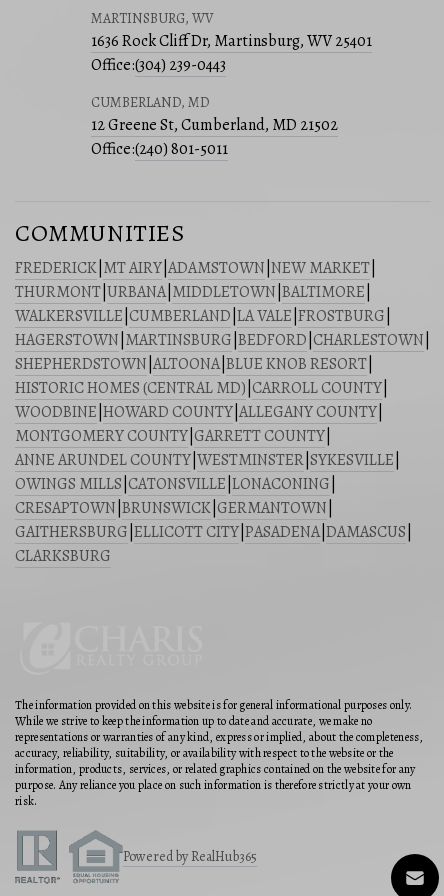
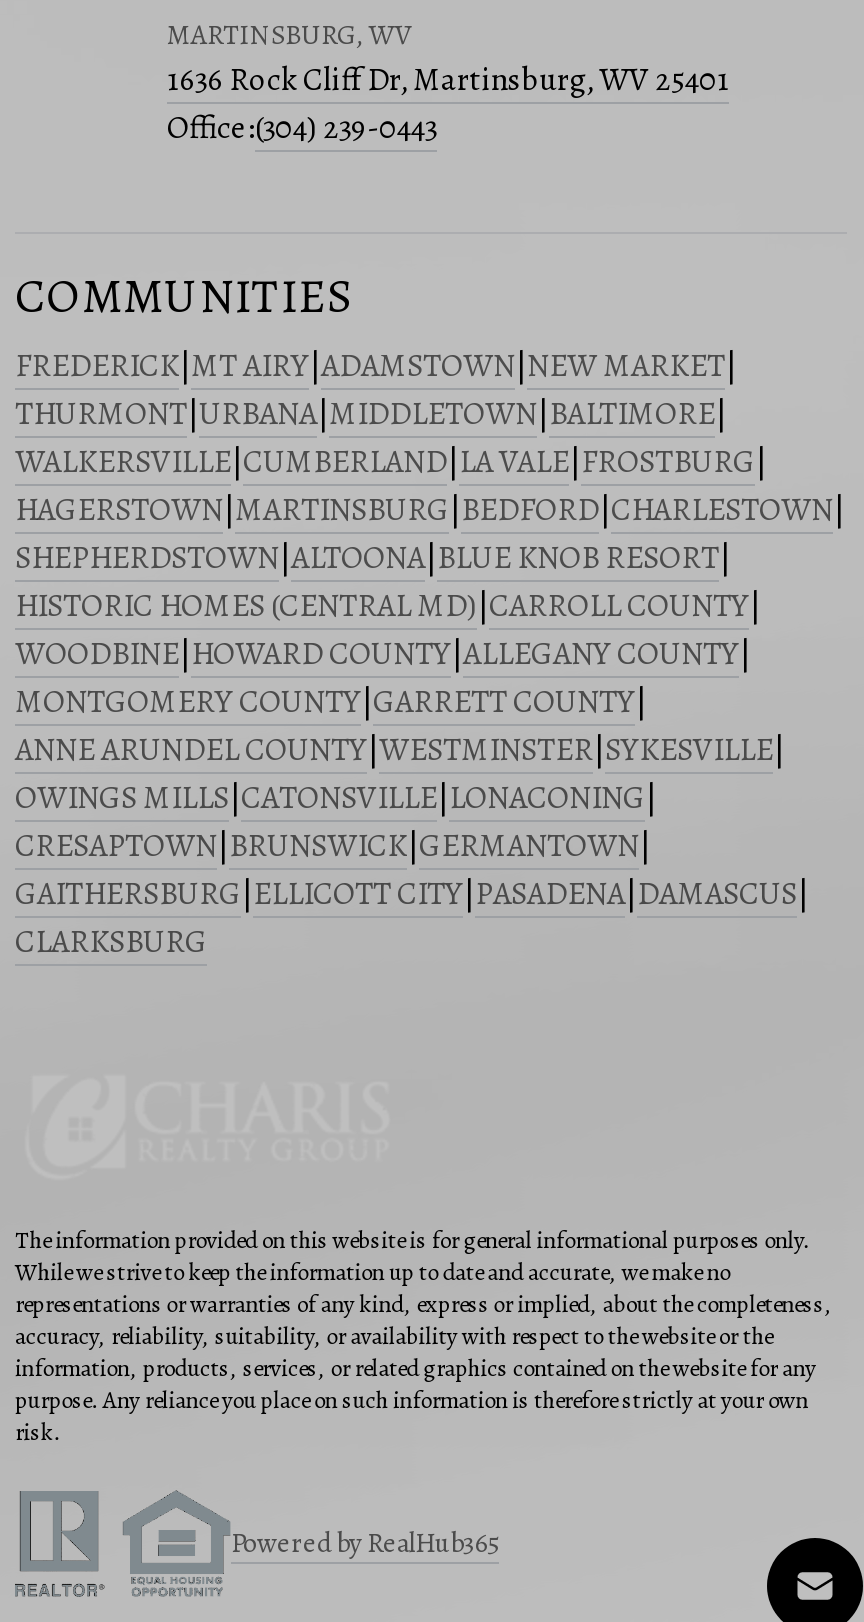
[91,93,338,160] CUMBERLAND, MD | 12 Greene St, Cumberland, MD 21502 | Office:(240) 801-5011 -> none

